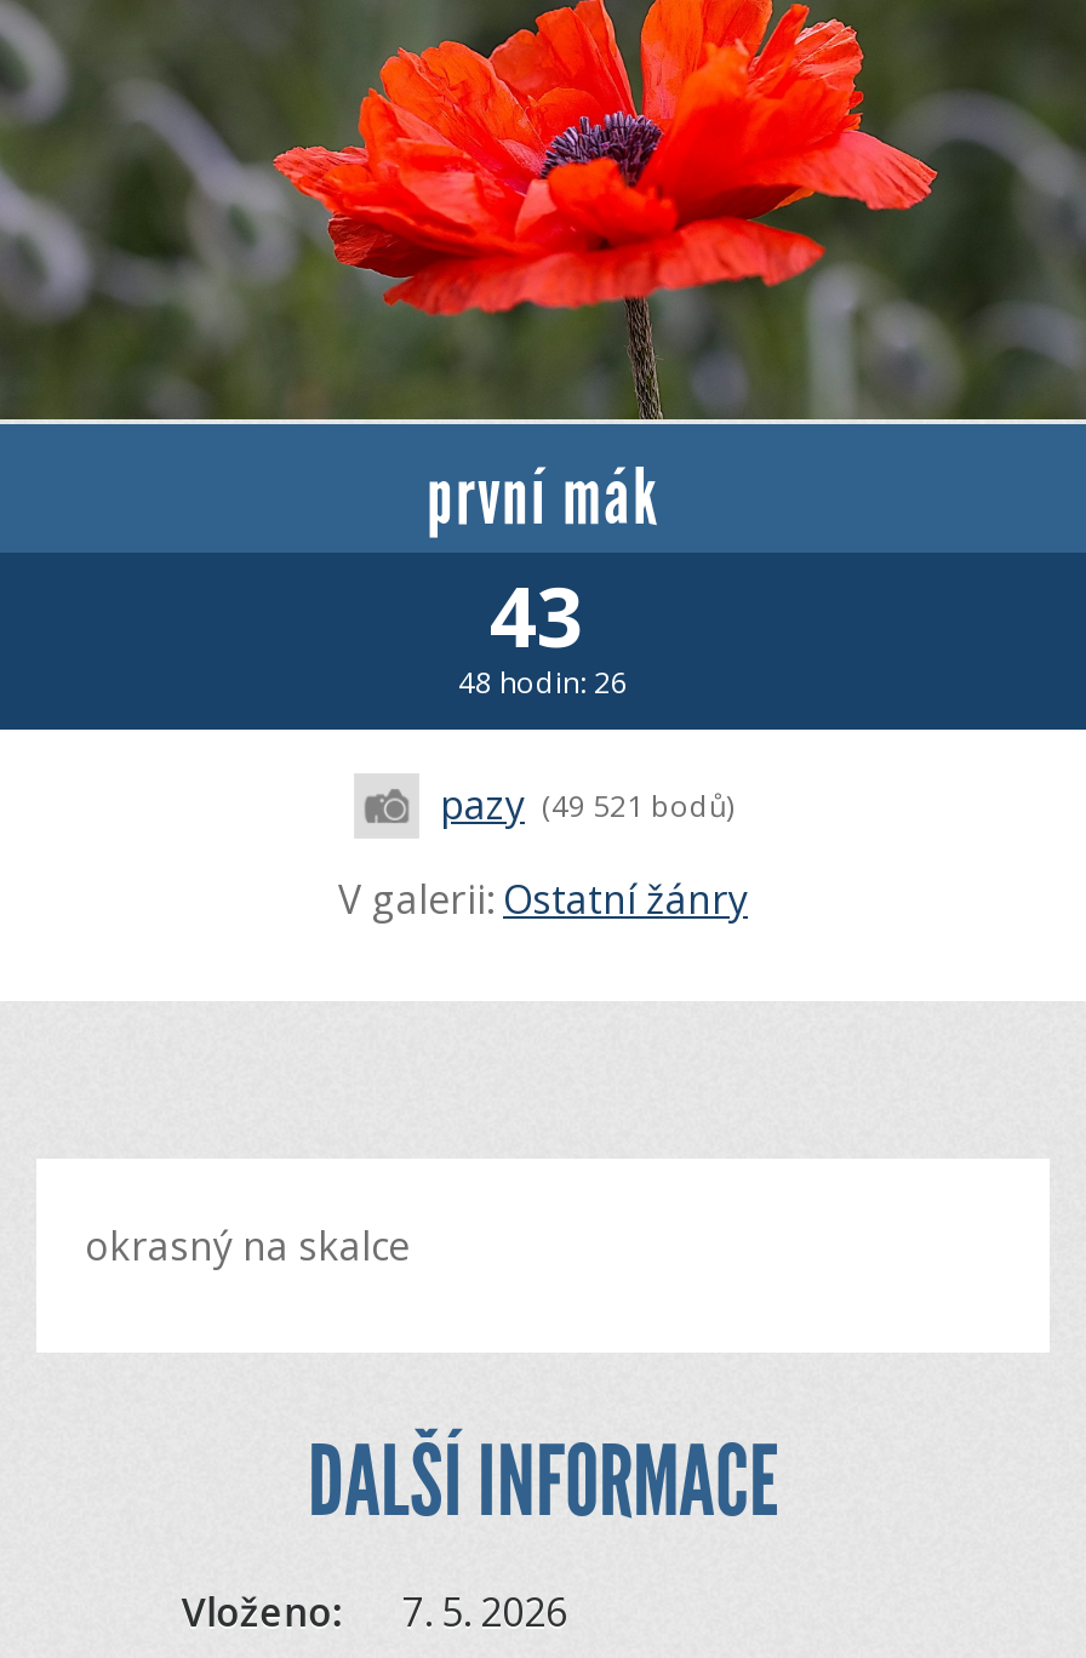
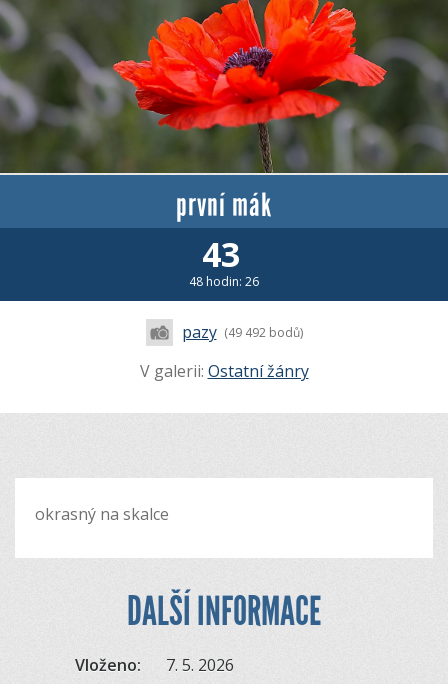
[440,779,733,832] pazy (49 521 bodů) -> [181,321,302,343] pazy (49 492 bodů)

